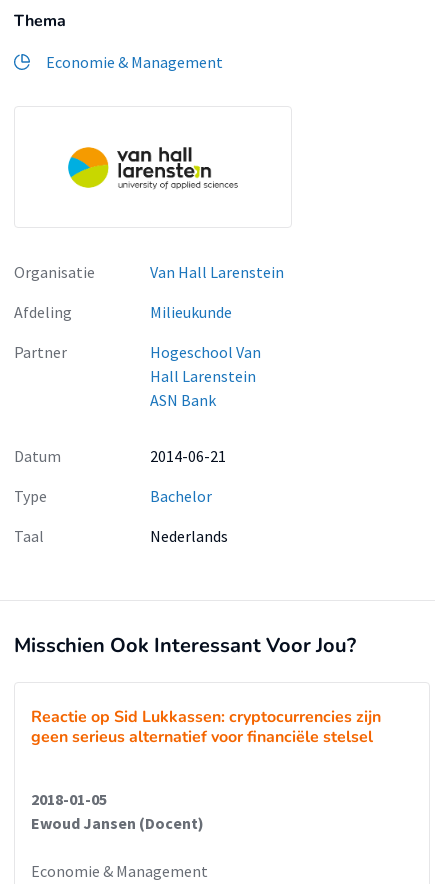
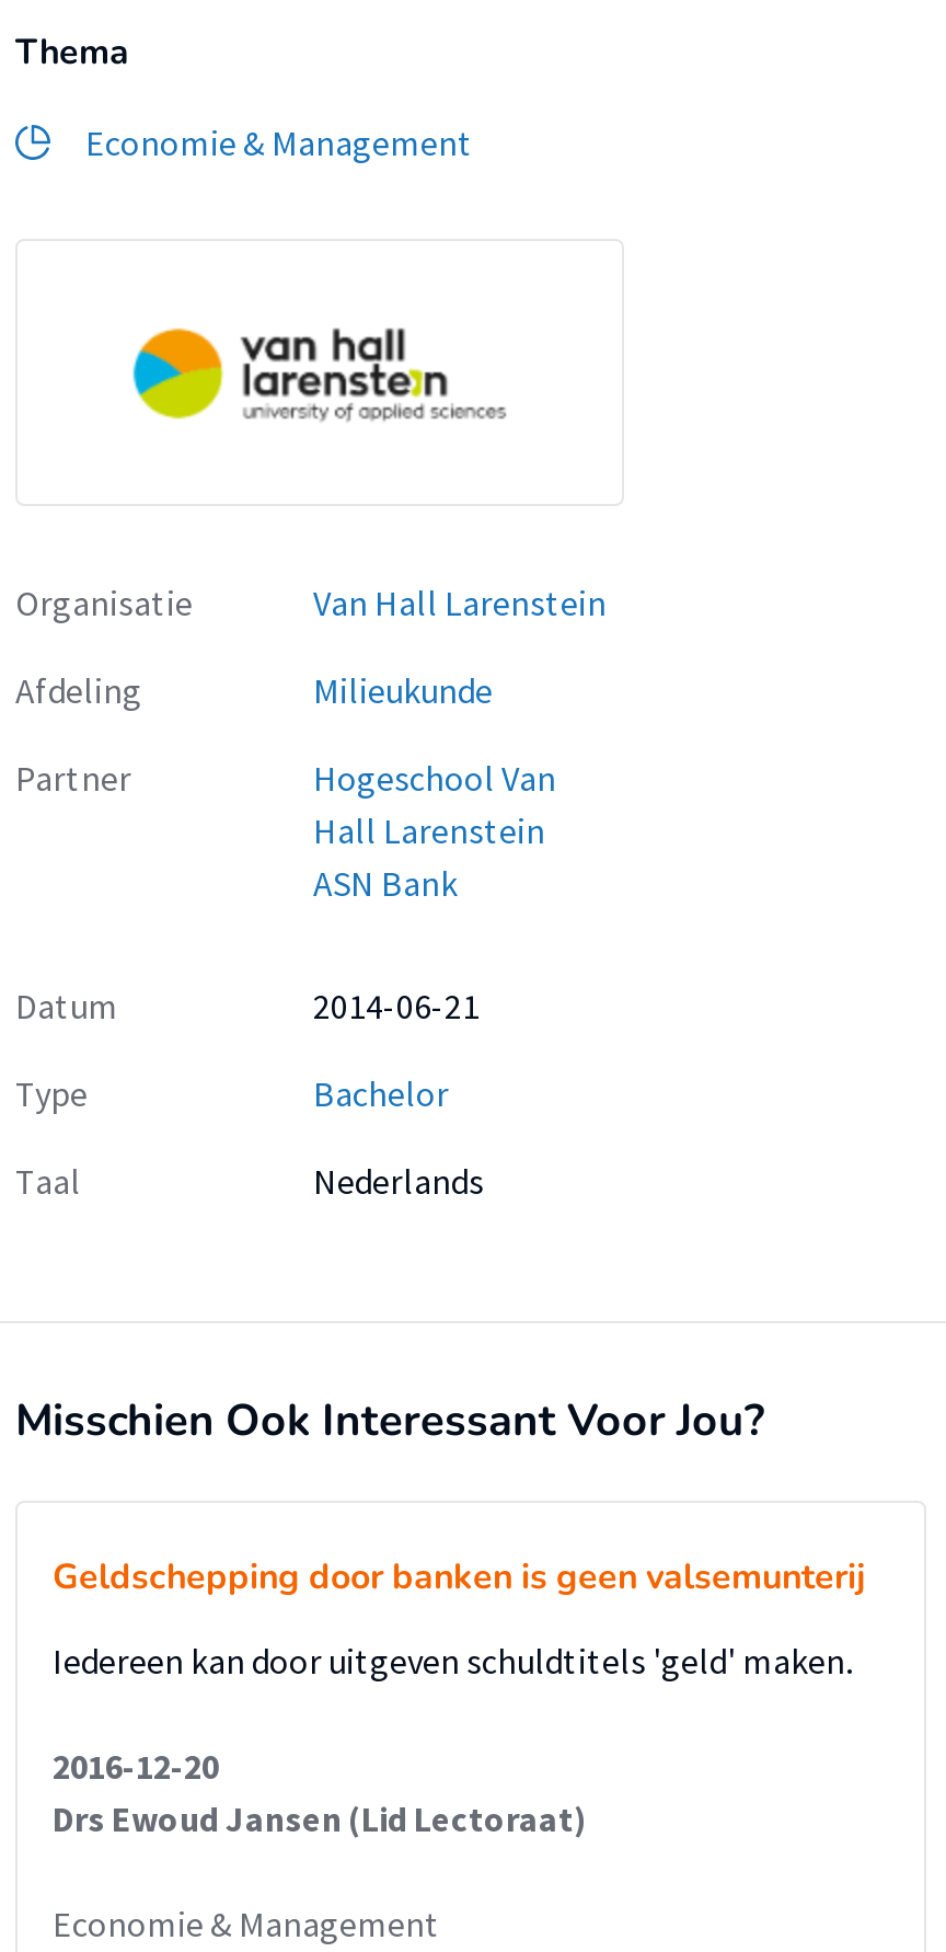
[31,706,381,833] Reactie op Sid Lukkassen: cryptocurrencies zijn | geen serieus alternatief voor financiële stelsel | 2018-01-05 | Ewoud Jansen (Docent) -> [53,1553,865,1840] Geldschepping door banken is geen valsemunterij | Iedereen kan door uitgeven schuldtitels 'geld' maken. | 2016-12-20 | Drs Ewoud Jansen (Lid Lectoraat)

